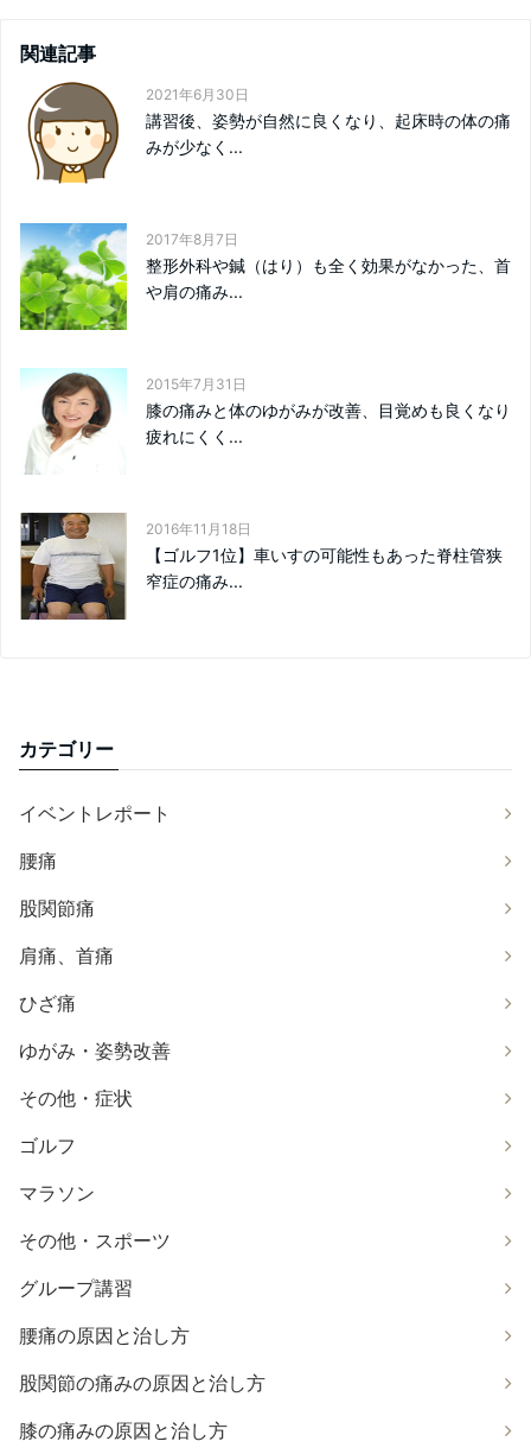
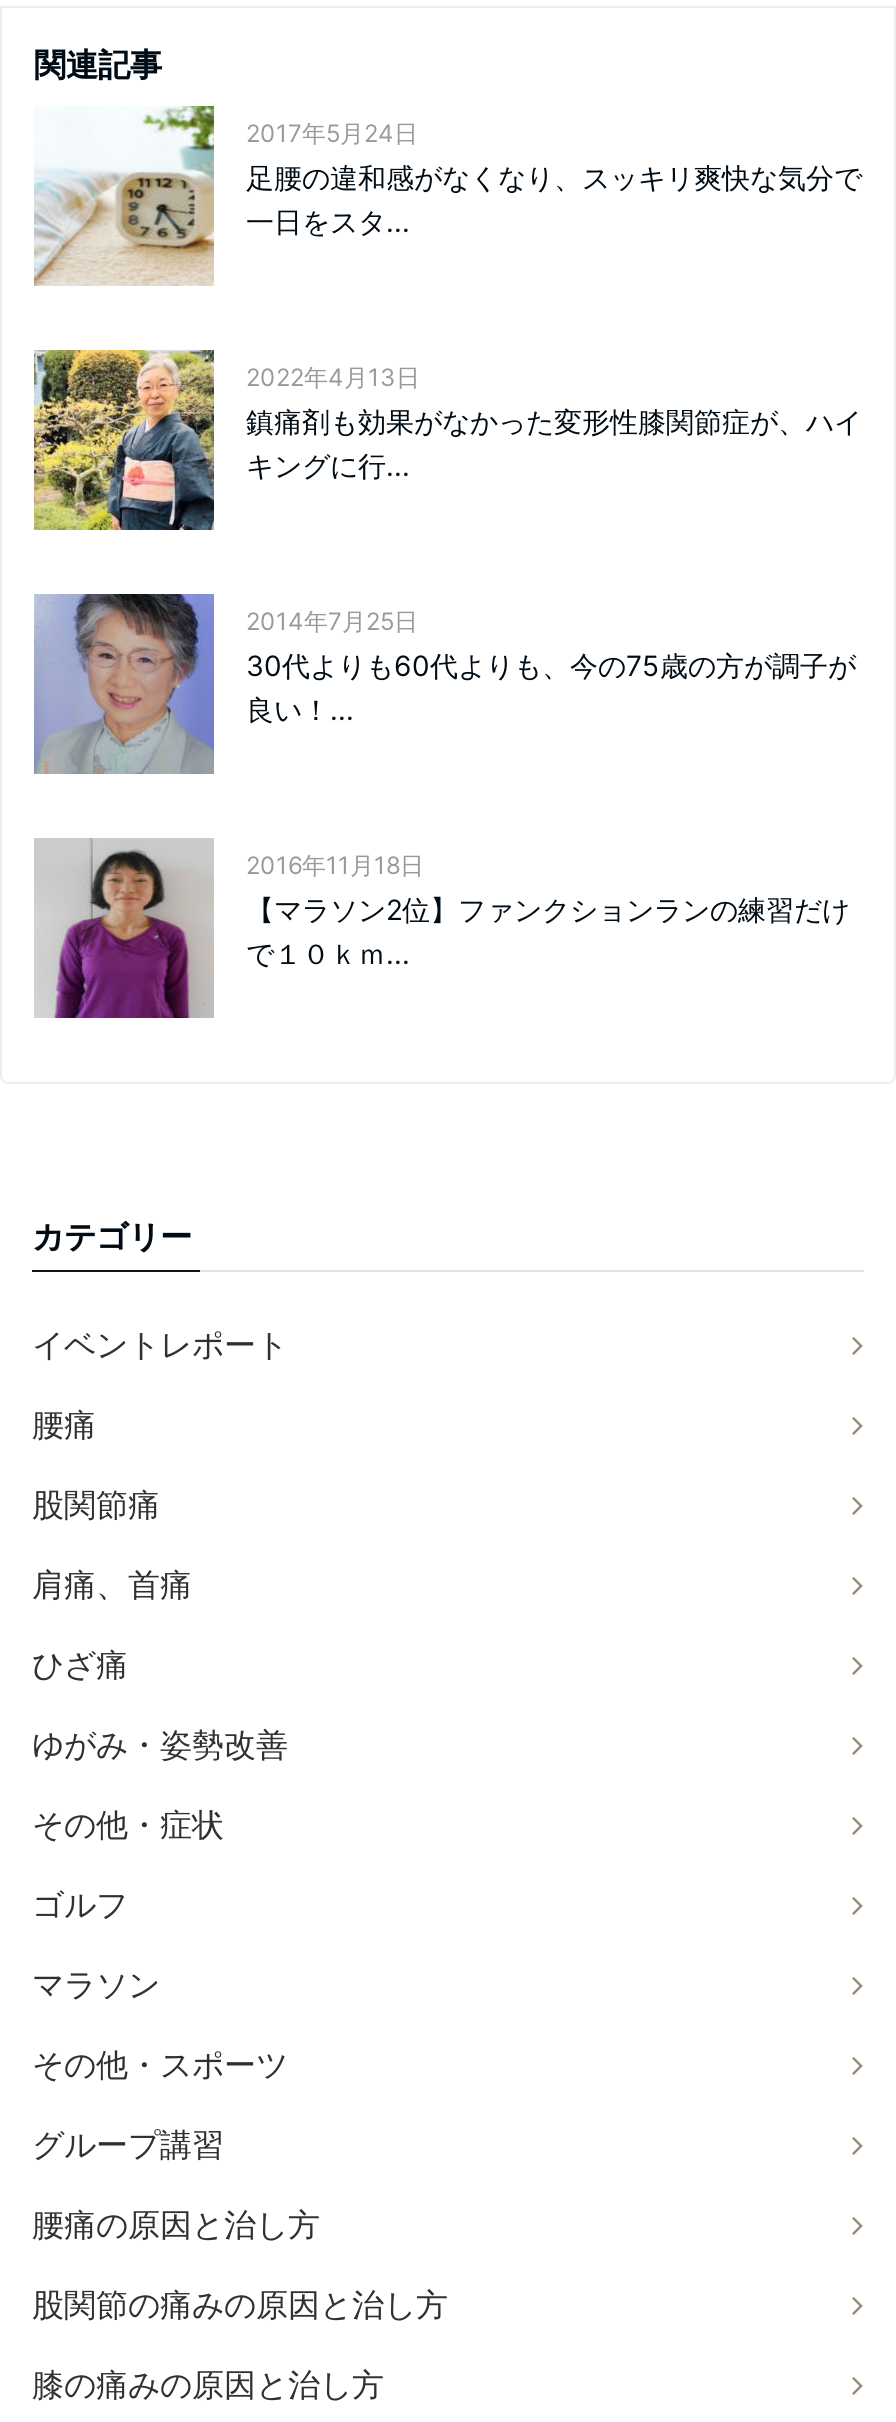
[20,78,511,184] [image] | 2021年6月30日 | 講習後、姿勢が自然に良くなり、起床時の体の痛 | みが少なく... -> [32,104,862,286] [image] | 2017年5月24日 | 足腰の違和感がなくなり、スッキリ爽快な気分で | 一日をスタ...
[19,222,511,331] [image] | 2017年8月7日 | 整形外科や鍼（はり）も全く効果がなかった、首 | や肩の痛み... -> [32,348,862,532] [image] | 2022年4月13日 | 鎮痛剤も効果がなかった変形性膝関節症が、ハイ | キングに行...
[20,368,511,475] [image] | 2015年7月31日 | 膝の痛みと体のゆがみが改善、目覚めも良くなり | 疲れにくく... -> [32,592,856,776] [image] | 2014年7月25日 | 30代よりも60代よりも、今の75歳の方が調子が | 良い！...
[20,512,503,621] [image] | 【ゴルフ1位】車いすの可能性もあった脊柱管狭 | 窄症の痛み... -> [36,838,850,1020] [image] | 【マラソン2位】ファンクションランの練習だけ | で１０ｋｍ...

